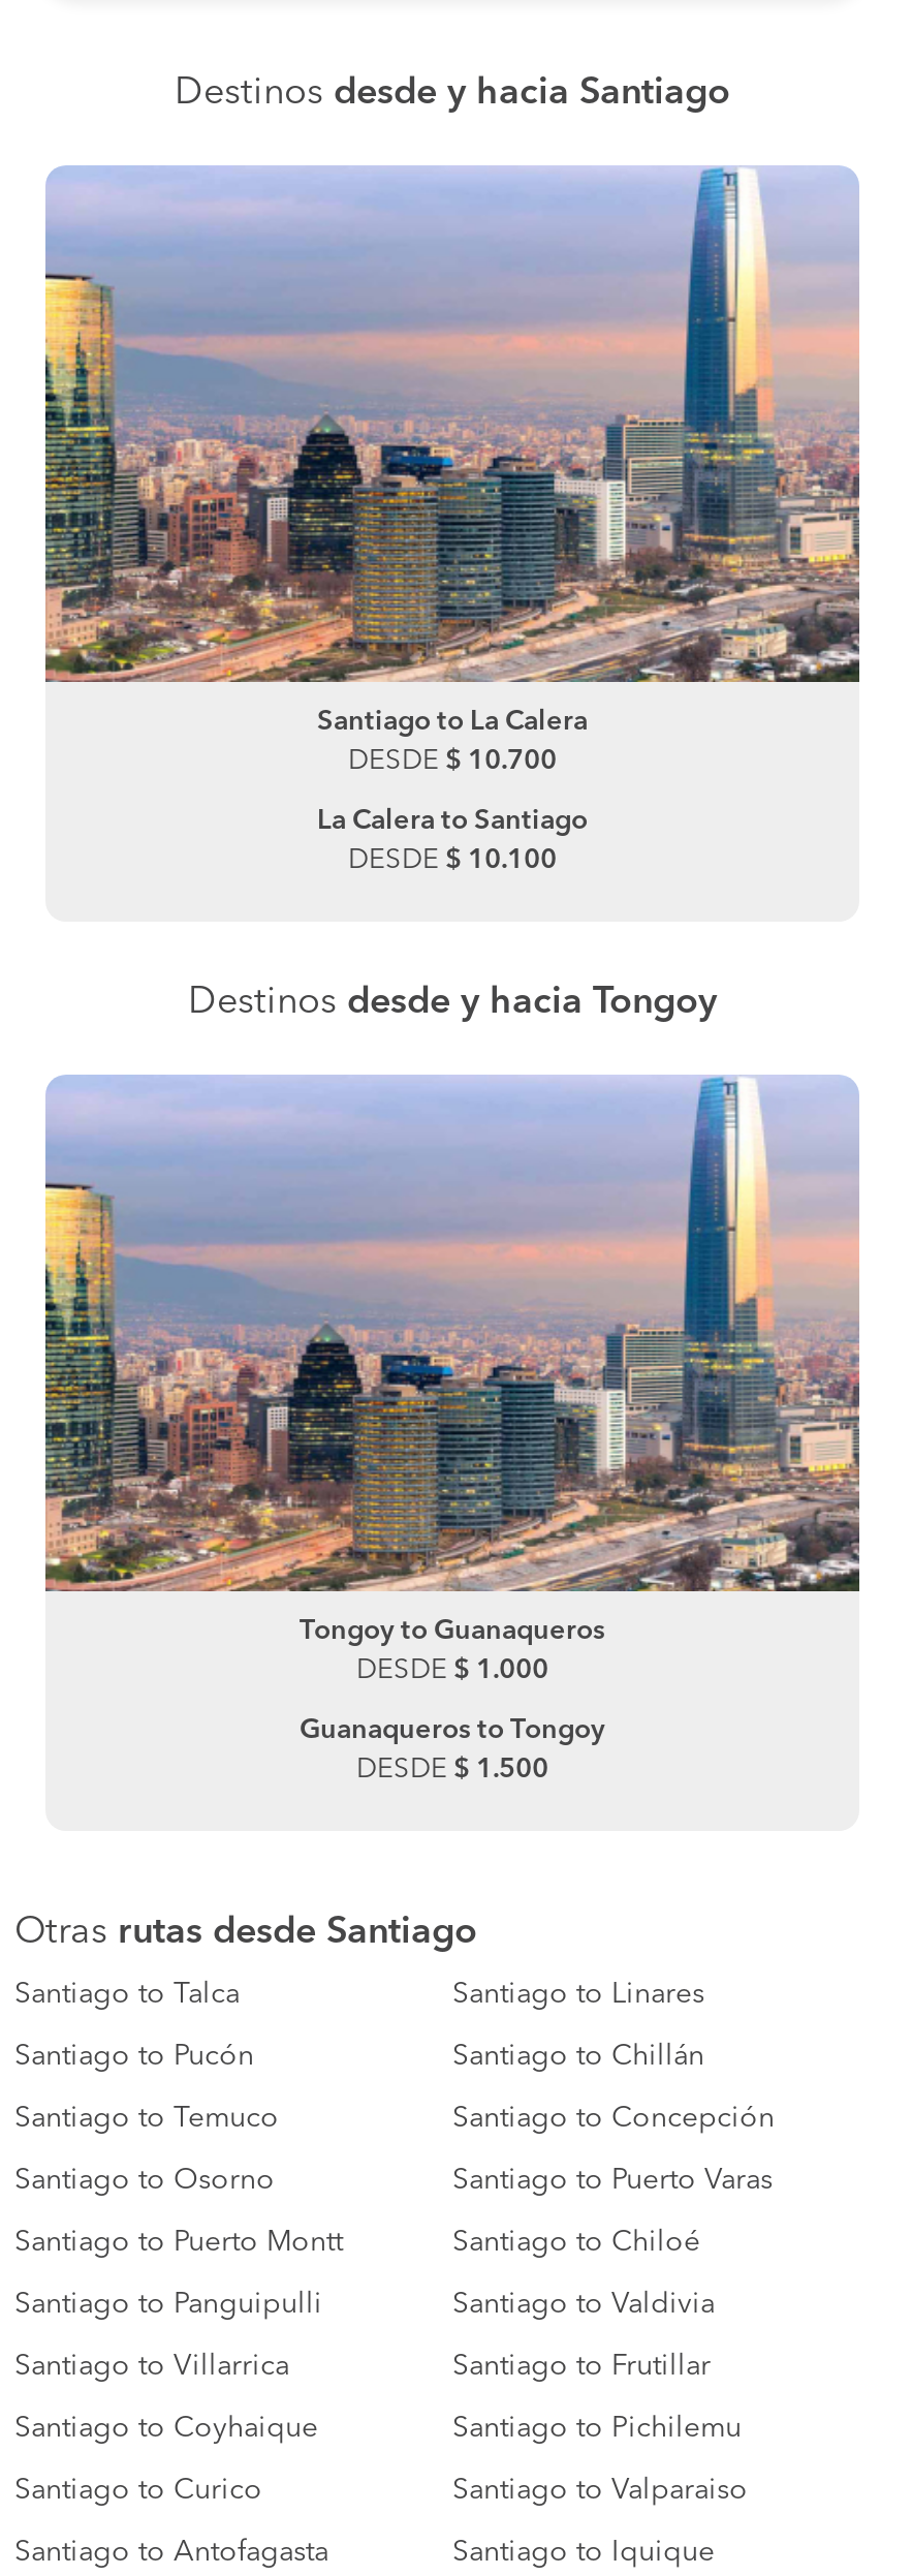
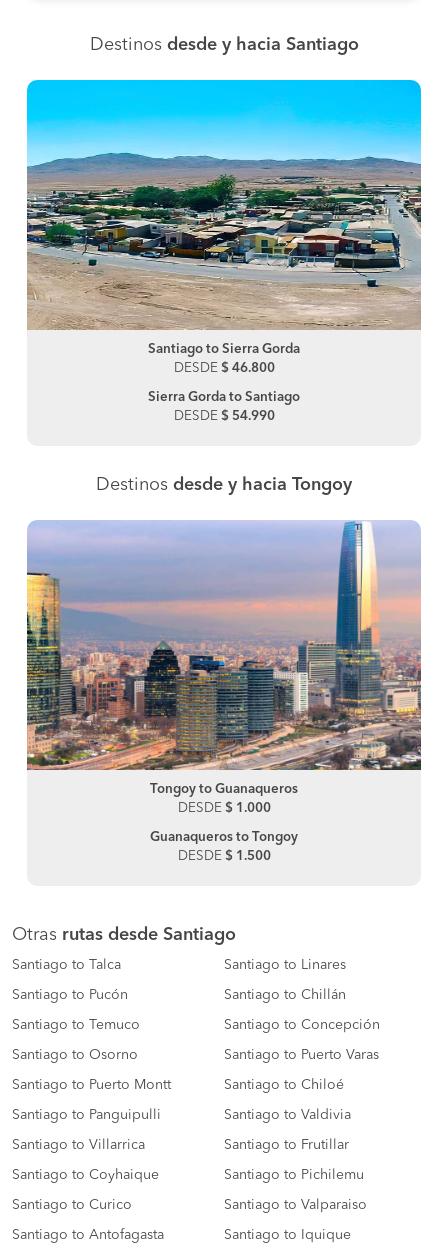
[43,165,859,735] [image] | Santiago to La Calera -> [26,79,422,356] [image] | Santiago to Sierra Gorda
[348,748,557,775] DESDE $ 10.700 -> [173,362,274,375] DESDE $ 46.800
[317,808,588,834] La Calera to Santiago -> [148,391,300,404] Sierra Gorda to Santiago
[348,847,557,874] DESDE $ 10.100 -> [173,410,274,423] DESDE $ 54.990

